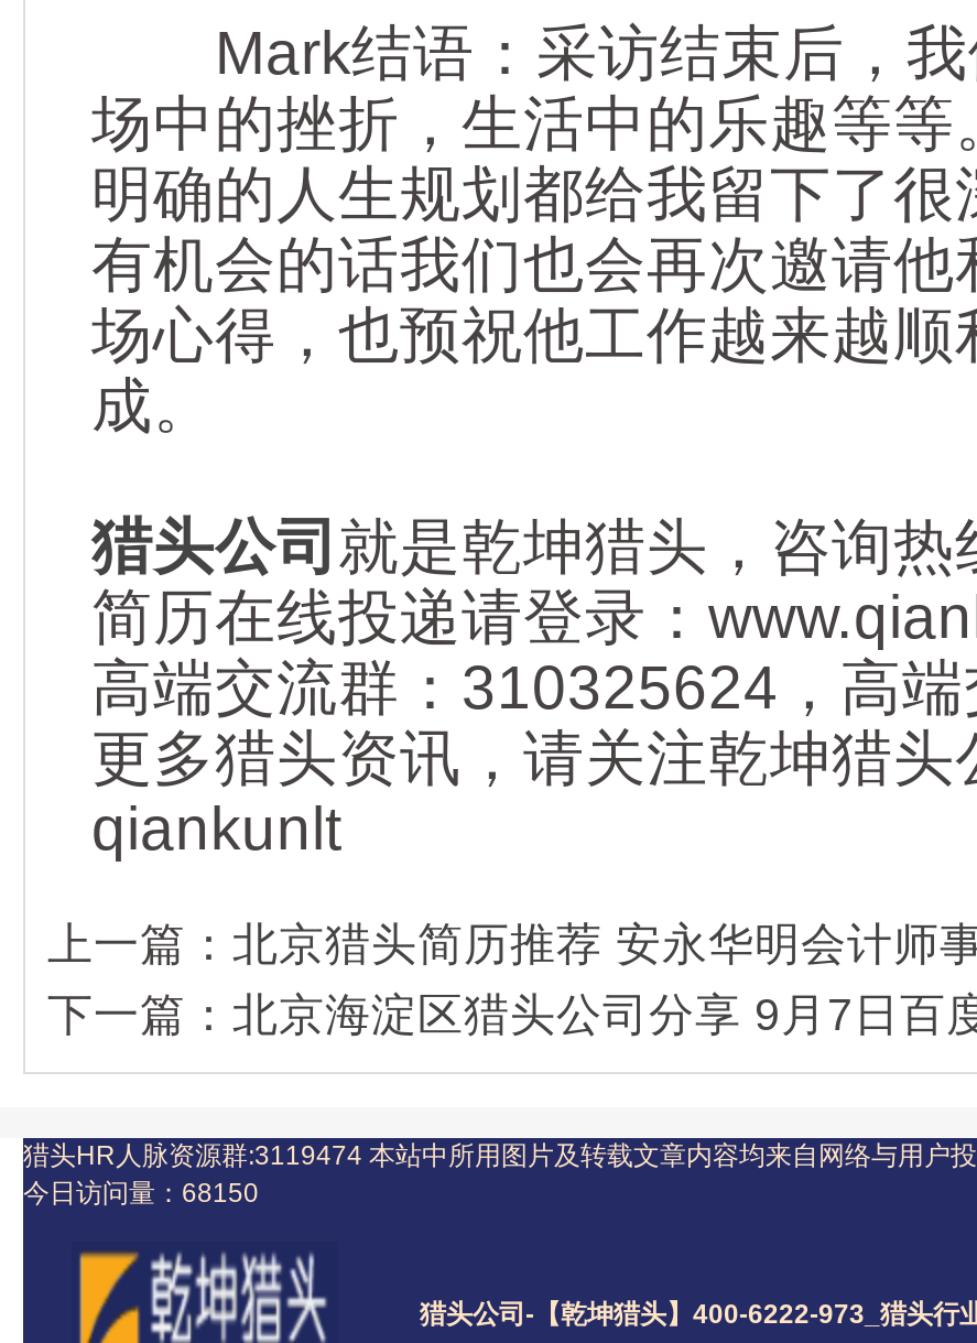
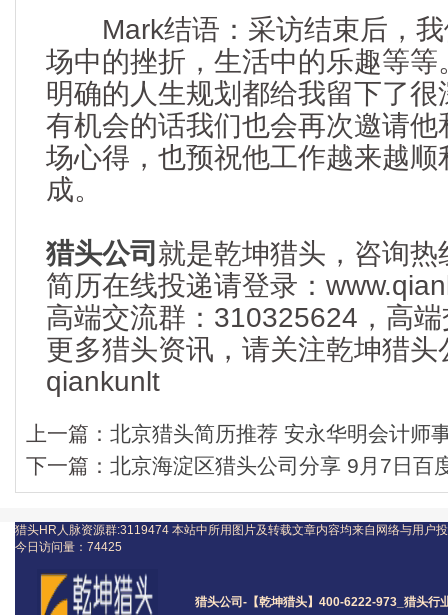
[23,1178,259,1209] 今日访问量：68150 -> [15,540,122,554] 今日访问量：74425

